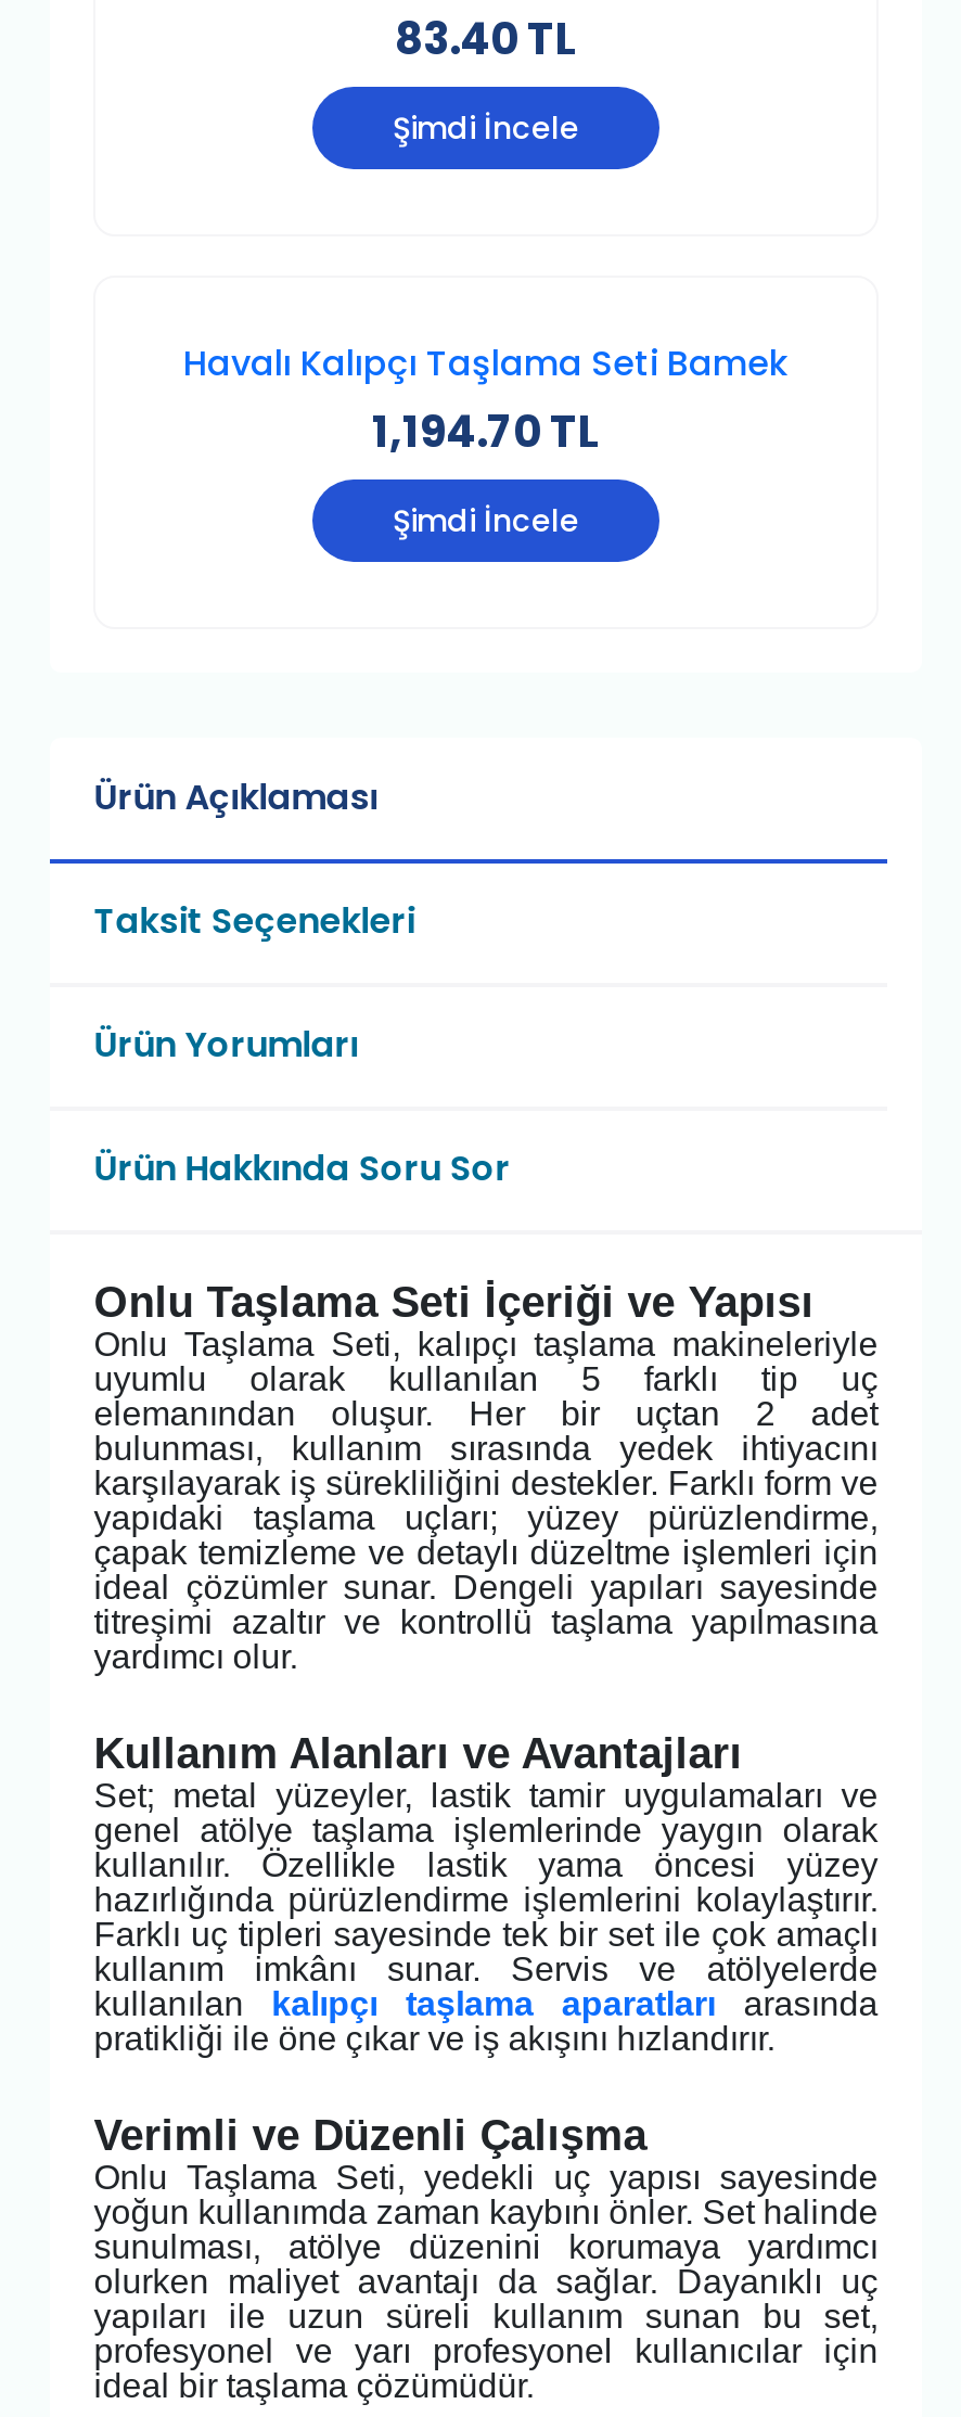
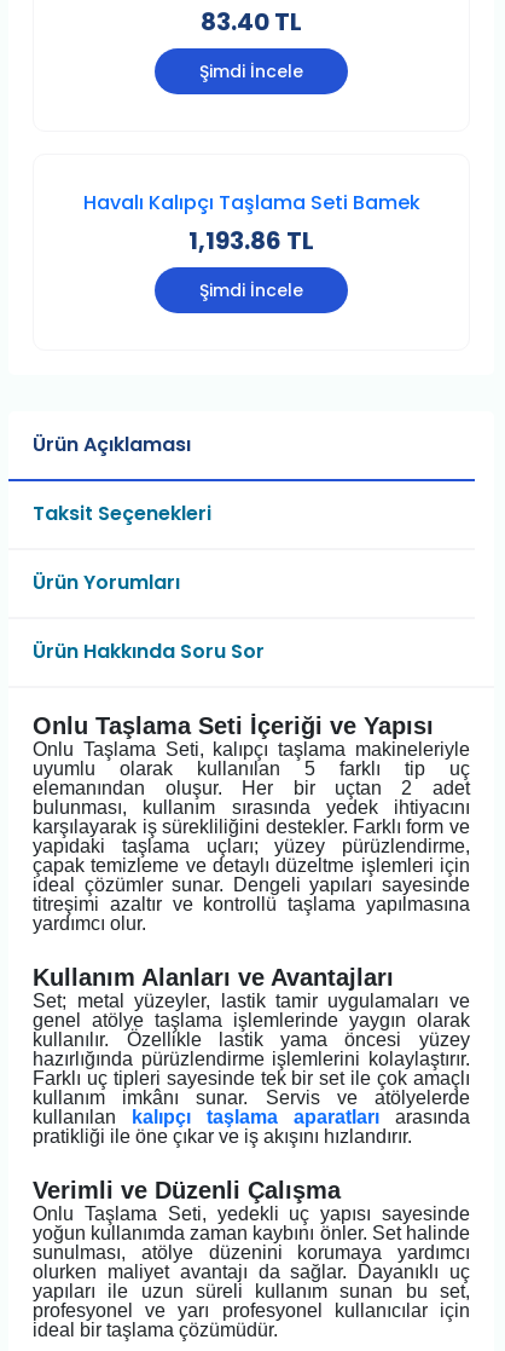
[372,402,600,462] 1,194.70 TL -> [188,224,314,258] 1,193.86 TL

